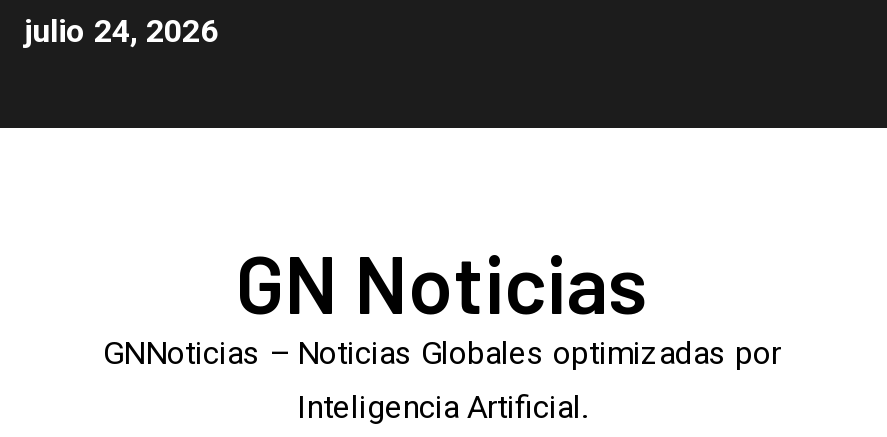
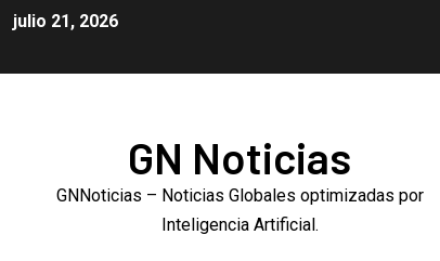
[24,13,218,51] julio 24, 2026 -> [13,11,118,32] julio 21, 2026

